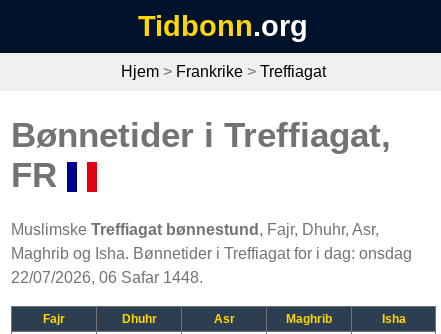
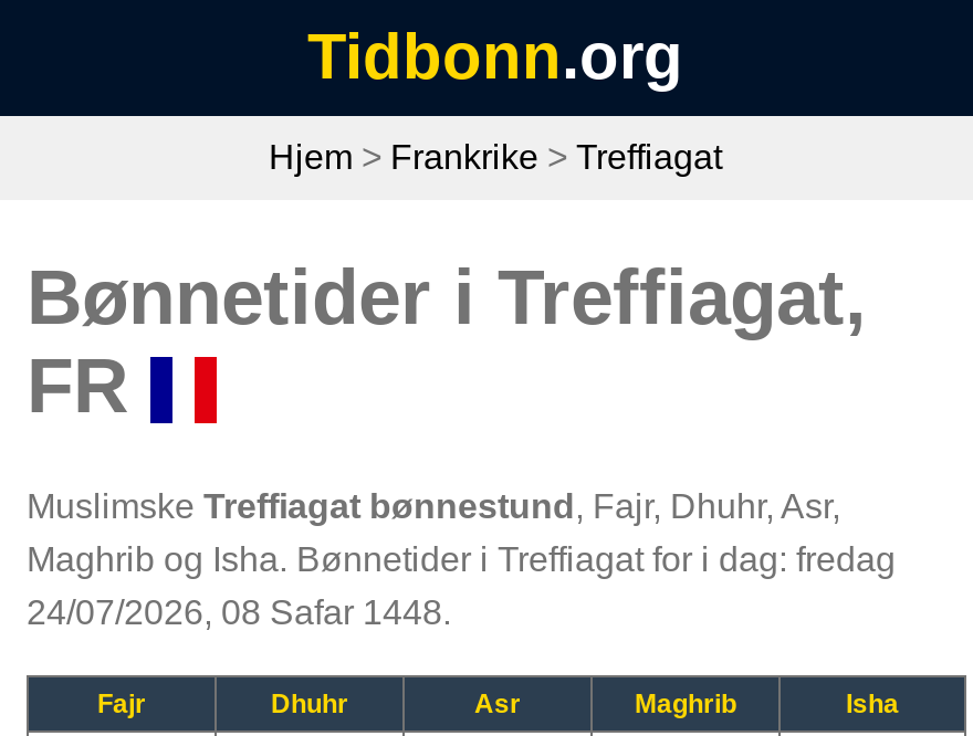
[11,245,412,262] Maghrib og Isha. Bønnetider i Treffiagat for i dag: onsdag -> [27,541,896,578] Maghrib og Isha. Bønnetider i Treffiagat for i dag: fredag
[11,269,203,286] 22/07/2026, 06 Safar 1448. -> [27,594,451,631] 24/07/2026, 08 Safar 1448.

